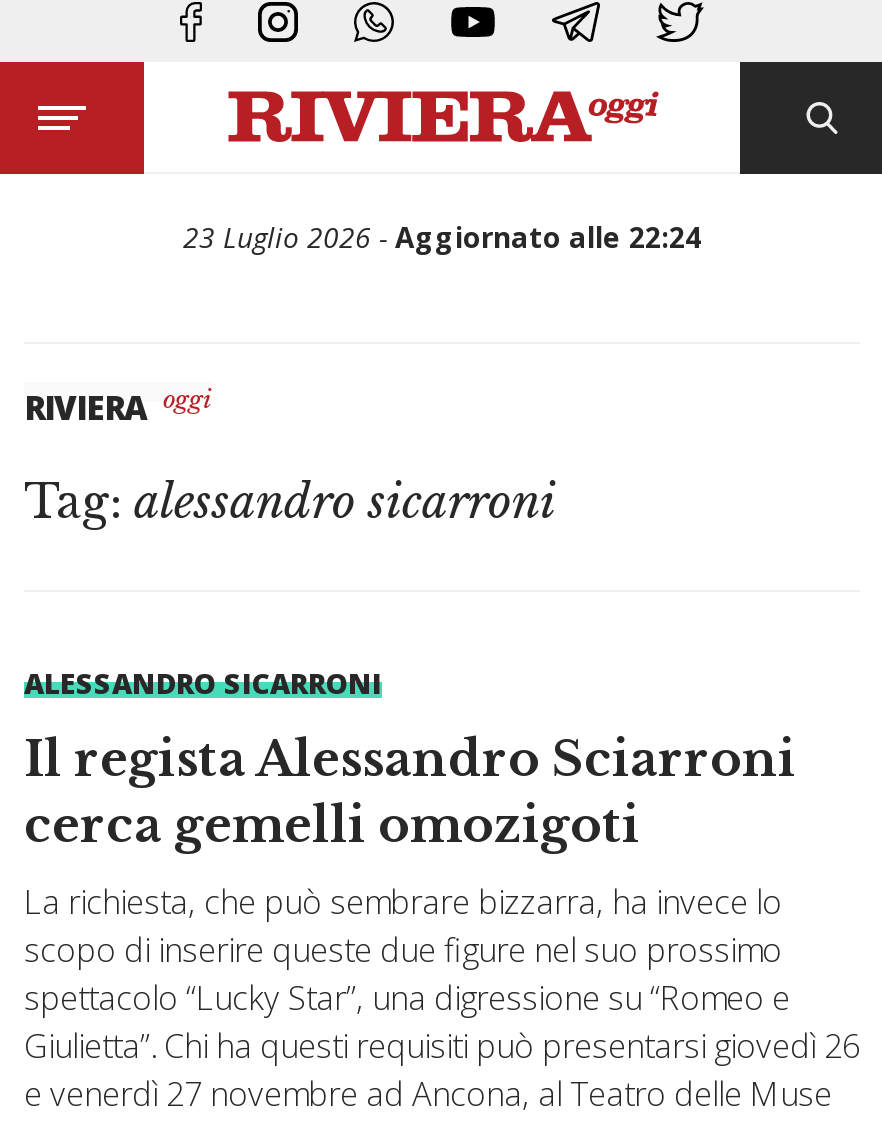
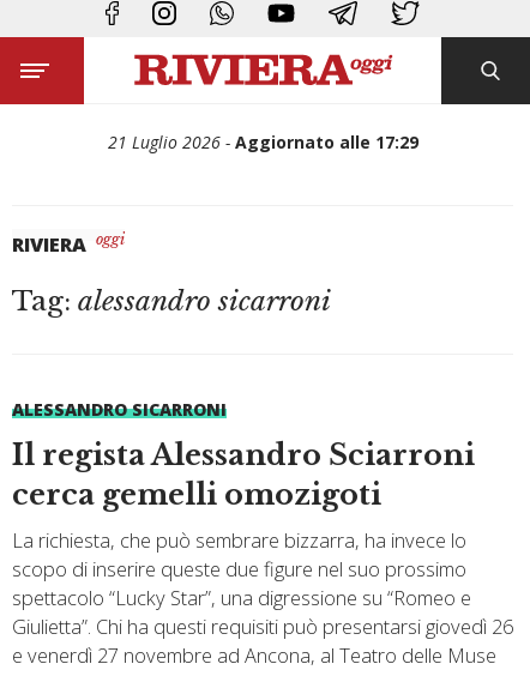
[183,218,701,256] 23 Luglio 2026 Aggiornato alle 22:24 -> [107,131,418,153] 21 Luglio 2026 Aggiornato alle 17:29

